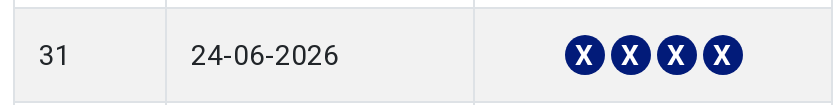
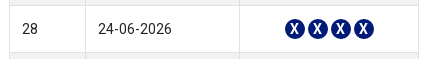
[39,38,71,70] 31 -> [22,21,38,37] 28

